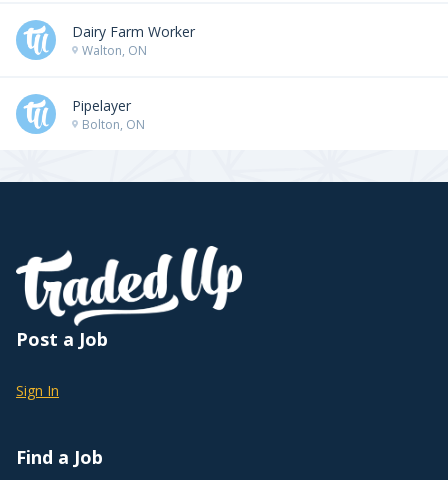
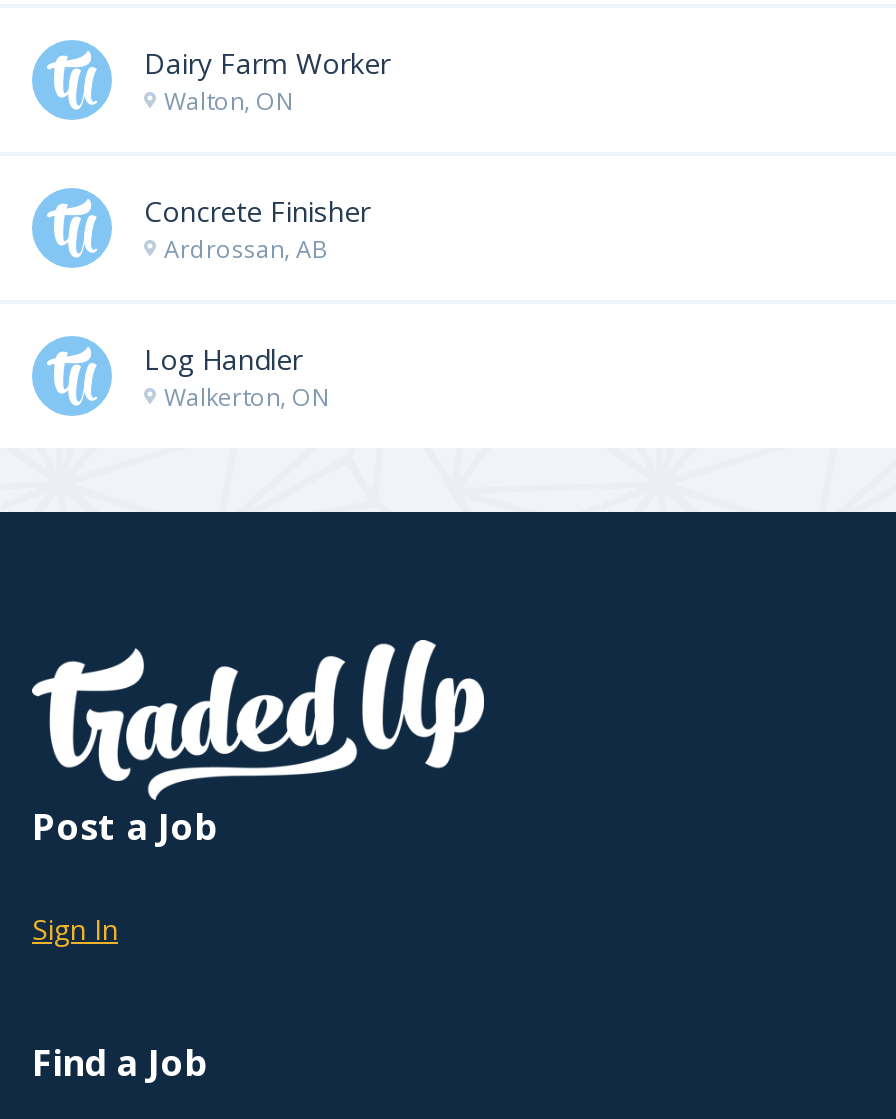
[72,95,145,132] Pipelayer | Bolton, ON -> [144,191,370,413] Concrete Finisher | Ardrossan, AB | Log Handler | Walkerton, ON

